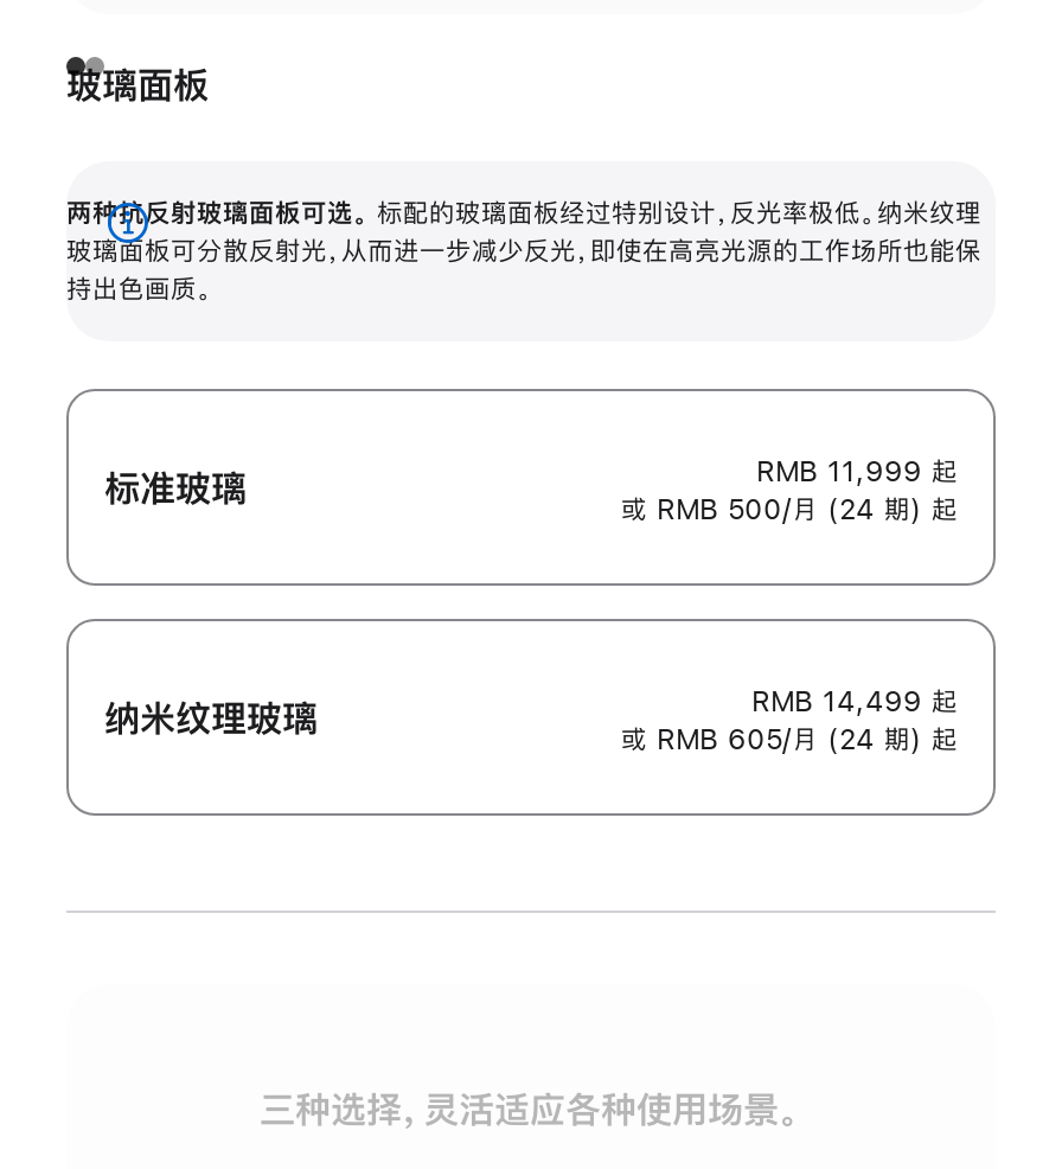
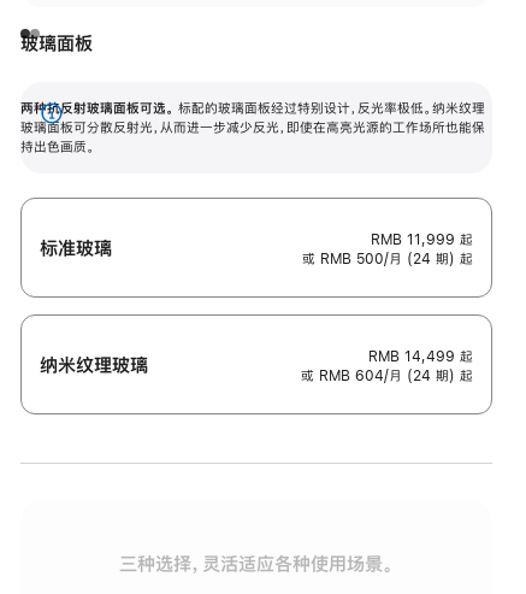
[621,726,958,755] 或 RMB 605/月 (24 期) 起 -> [301,369,473,383] 或 RMB 604/月 (24 期) 起

